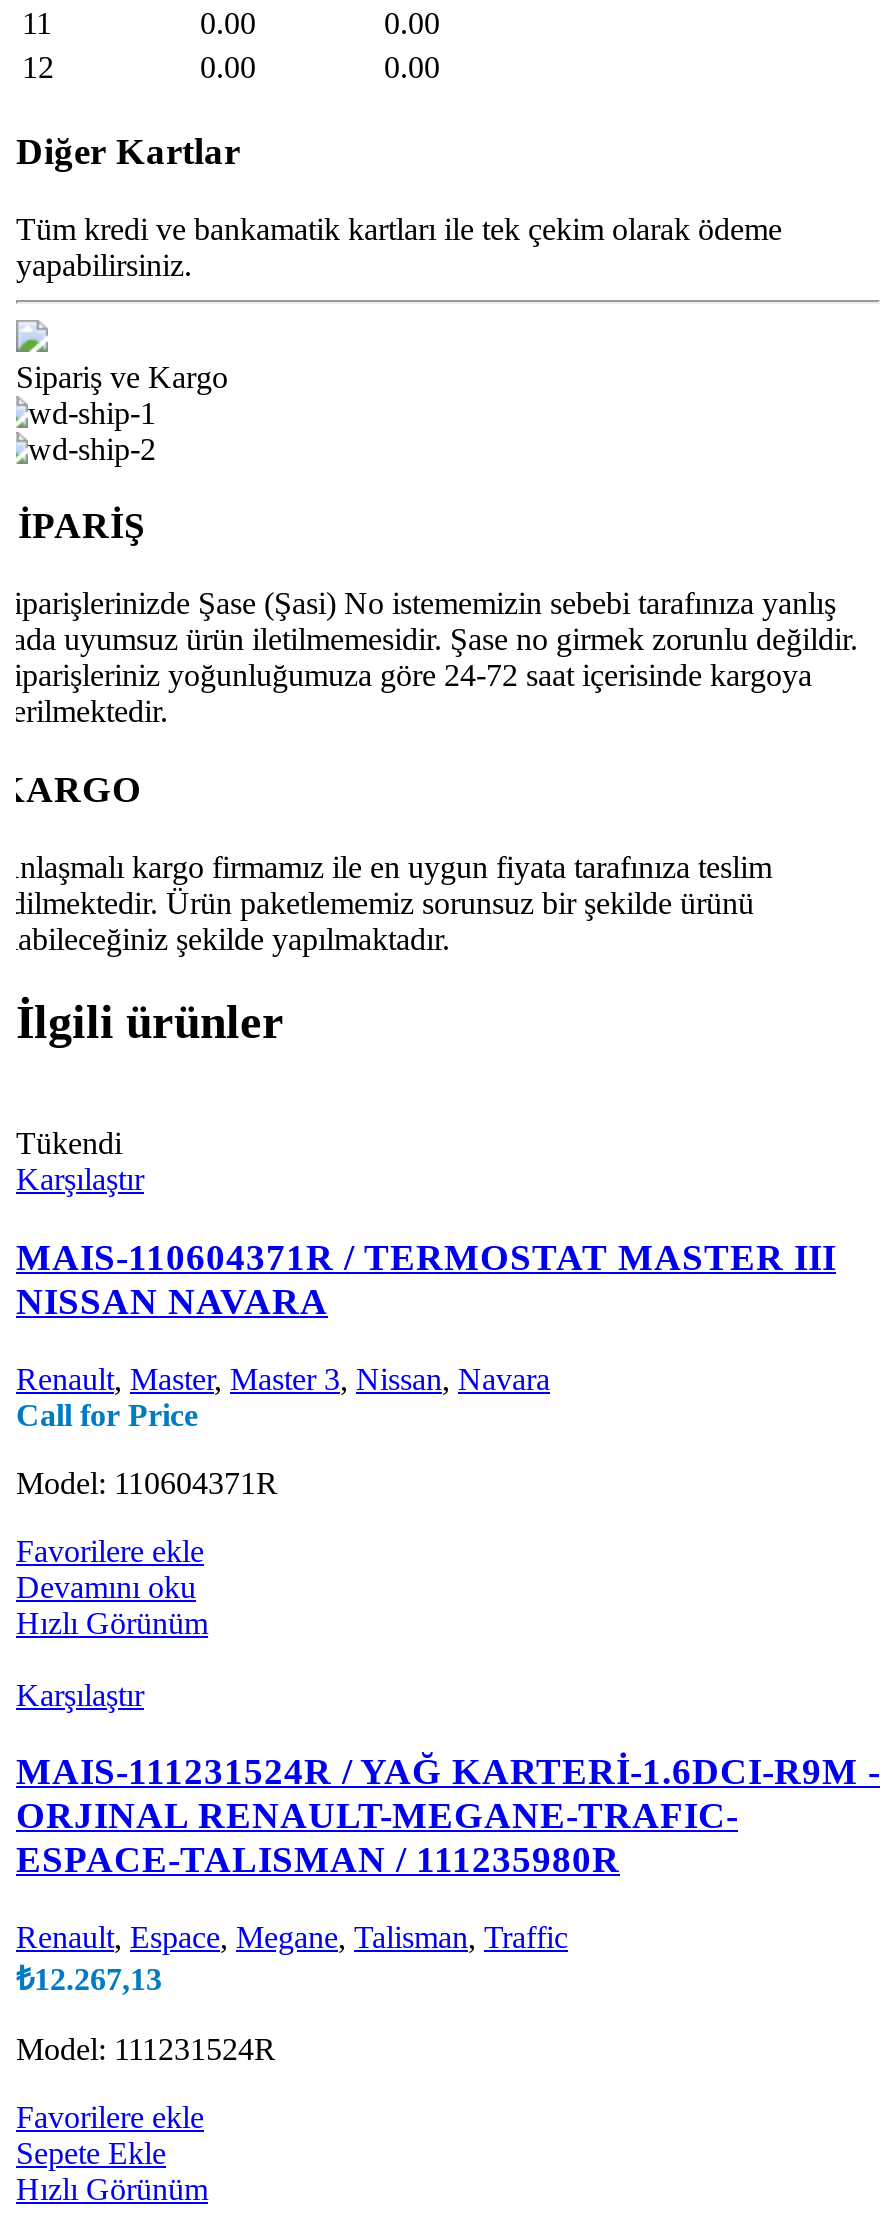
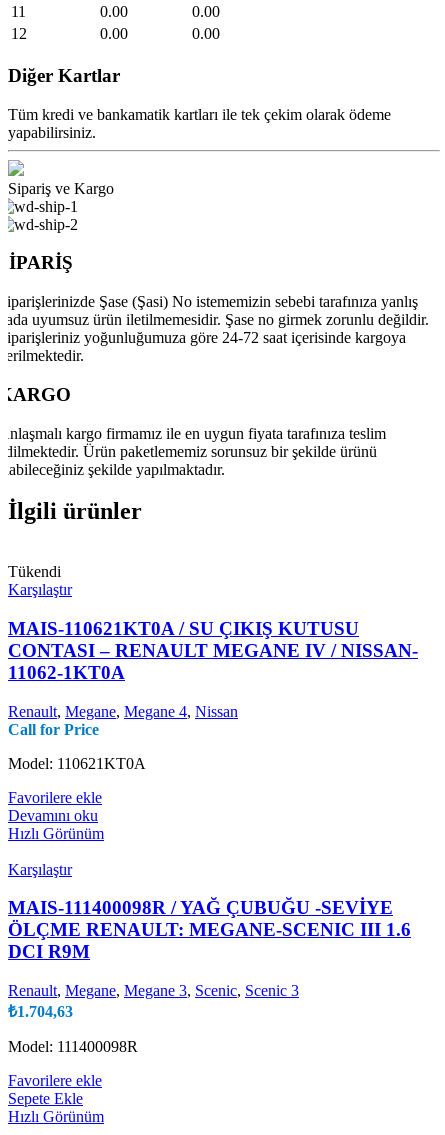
[16,1236,836,1322] MAIS-110604371R / TERMOSTAT MASTER III | NISSAN NAVARA -> [8,618,418,683] MAIS-110621KT0A / SU ÇIKIŞ KUTUSU | CONTASI – RENAULT MEGANE IV / NISSAN- | 11062-1KT0A
[16,1362,550,1396] Renault, Master, Master 3, Nissan, Navara -> [8,703,238,720] Renault, Megane, Megane 4, Nissan
[16,1466,278,1500] Model: 110604371R -> [8,755,146,772] Model: 110621KT0A
[16,1751,880,1881] MAIS-111231524R / YAĞ KARTERİ-1.6DCI-R9M - | ORJINAL RENAULT-MEGANE-TRAFIC- | ESPACE-TALISMAN / 111235980R -> [8,897,411,962] MAIS-111400098R / YAĞ ÇUBUĞU -SEVİYE | ÖLÇME RENAULT: MEGANE-SCENIC III 1.6 | DCI R9M
[16,1920,568,1996] Renault, Espace, Megane, Talisman, Traffic | ₺12.267,13 -> [8,982,299,1020] Renault, Megane, Megane 3, Scenic, Scenic 3 | ₺1.704,63
[16,2032,276,2066] Model: 111231524R -> [8,1038,138,1055] Model: 111400098R

